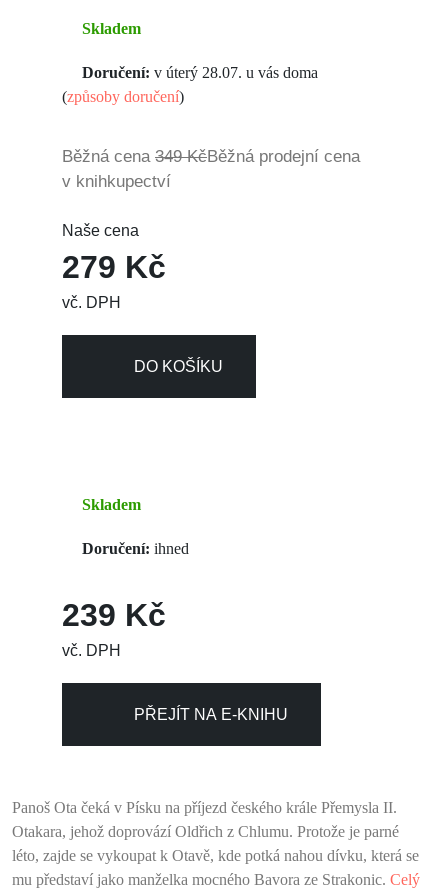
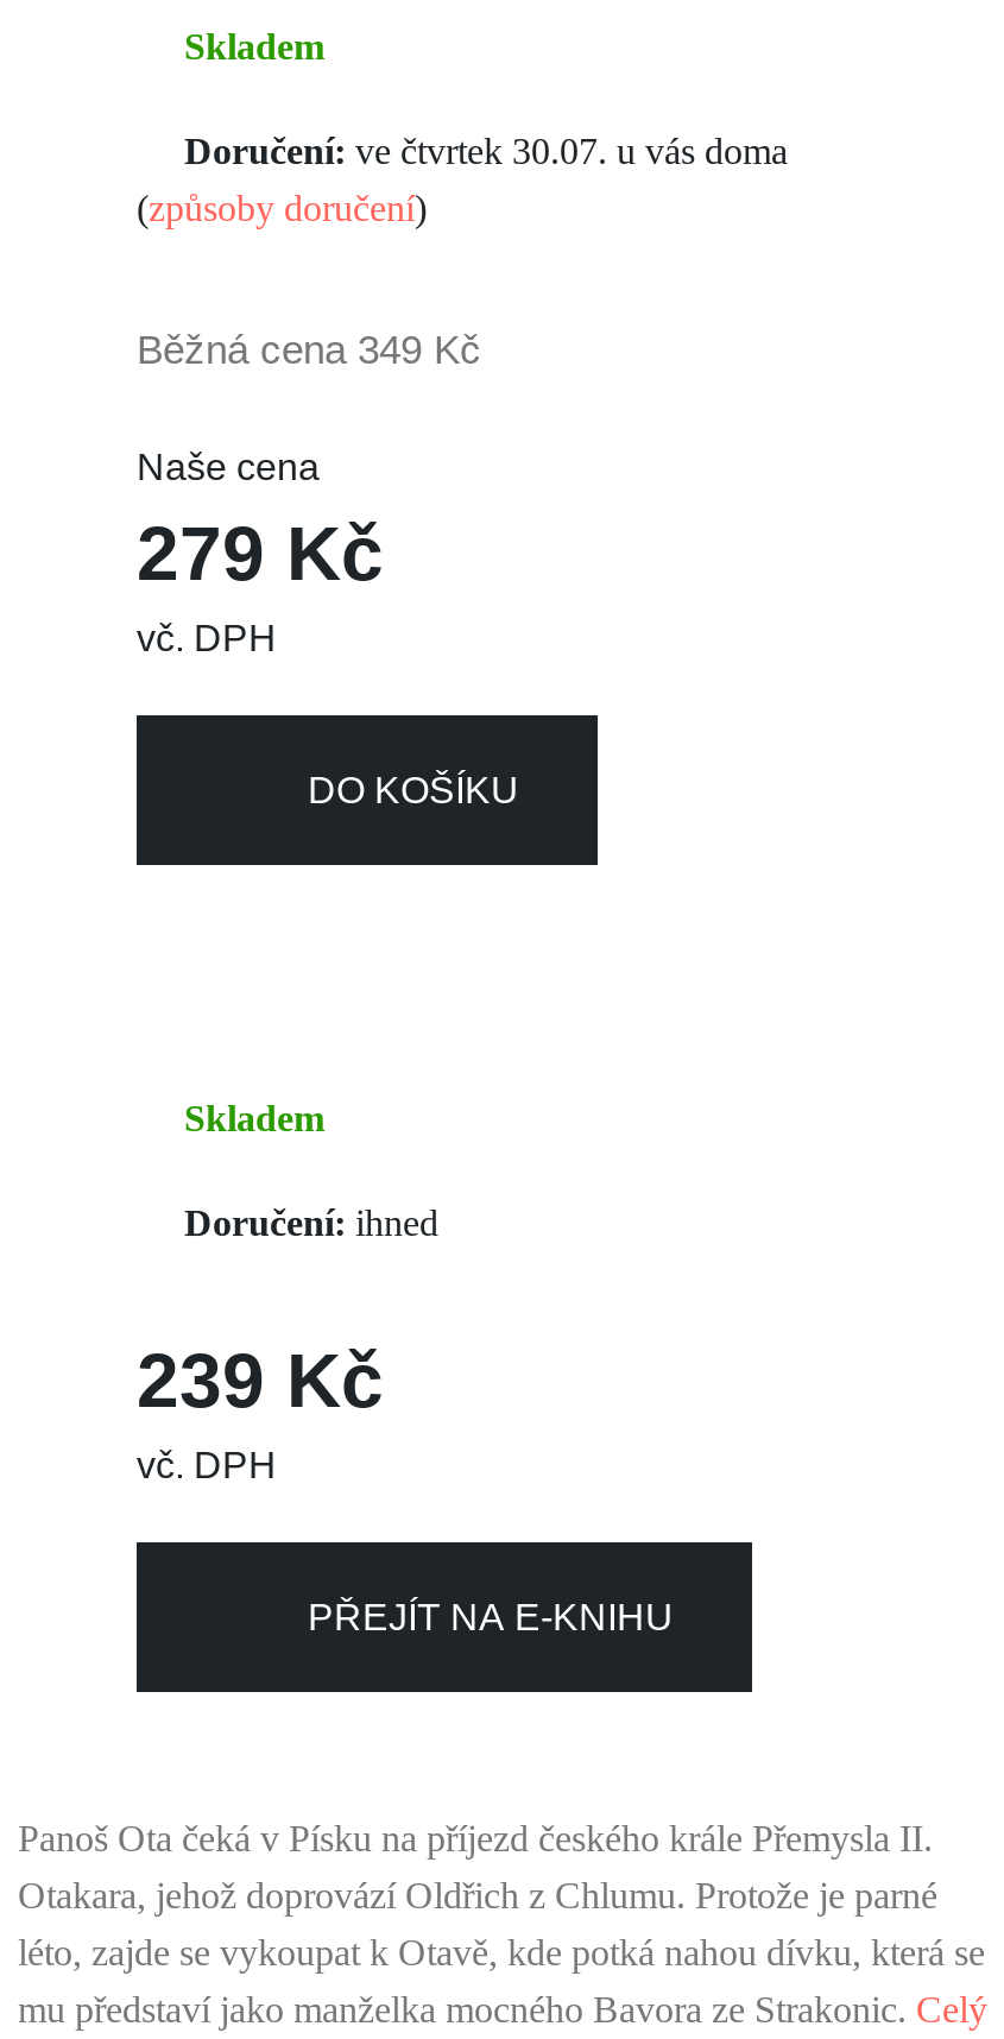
[78,64,318,81] Doručení: v úterý 28.07. u vás doma -> [175,131,788,171] Doručení: ve čtvrtek 30.07. u vás doma
[62,147,360,191] Běžná cena 349 KčBěžná prodejní cena | v knihkupectví -> [137,328,481,373] Běžná cena 349 Kč

